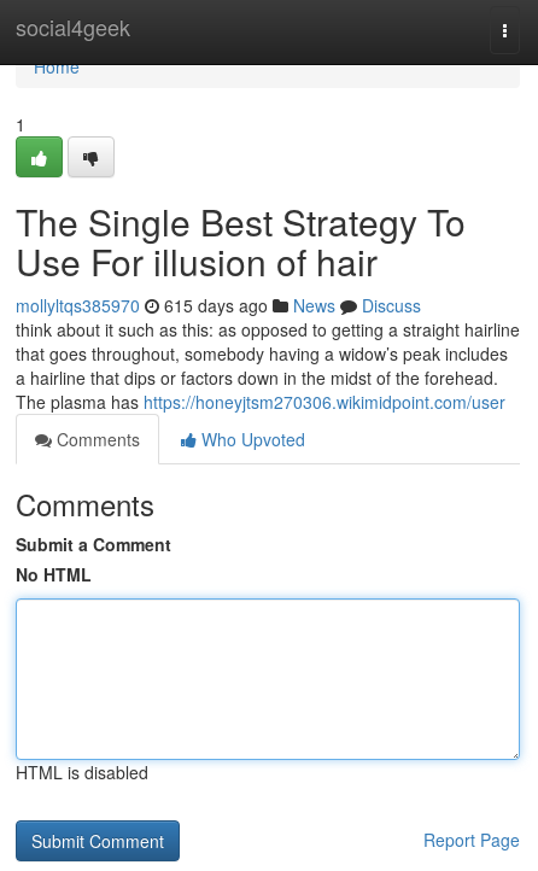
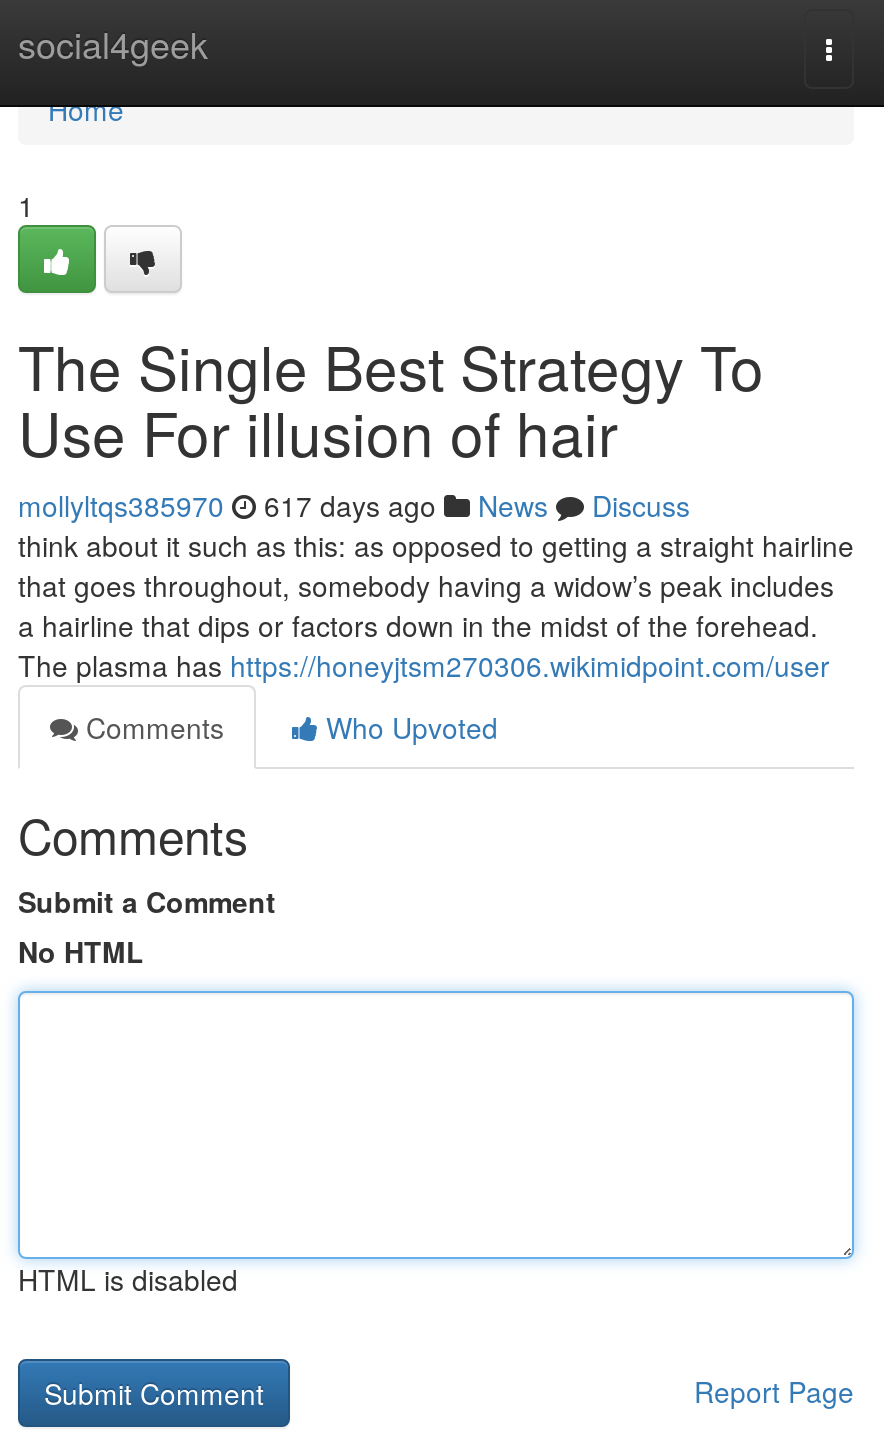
[16,293,421,317] mollyltqs385970 615 days ago News Discuss -> [18,485,690,525] mollyltqs385970 617 days ago News Discuss

